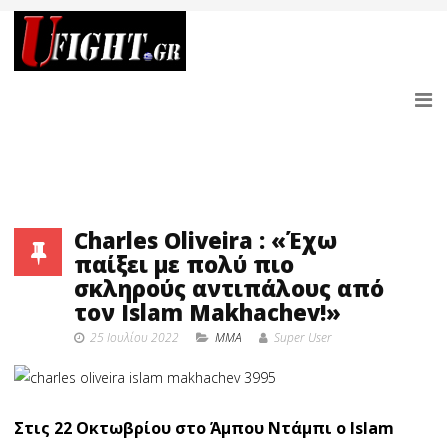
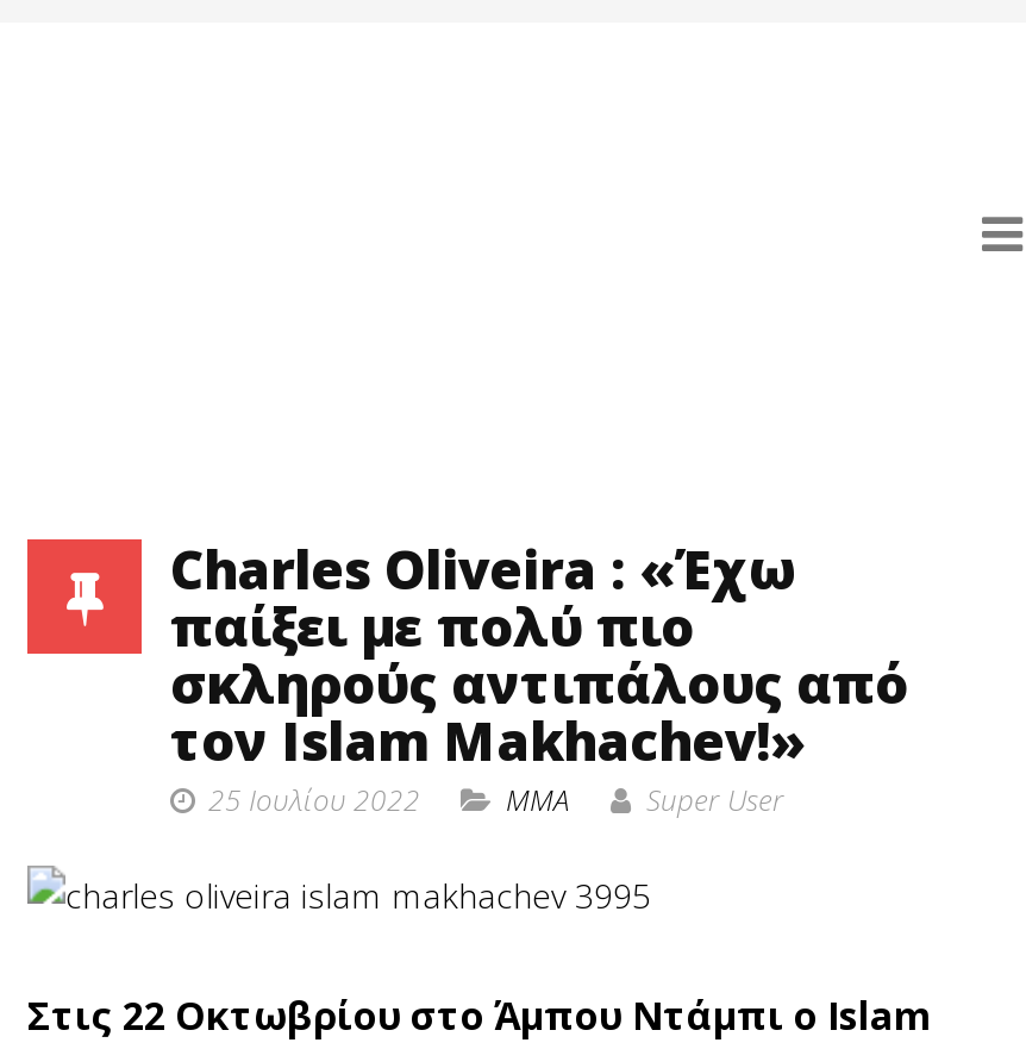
[13,10,187,72] [image] -> none

